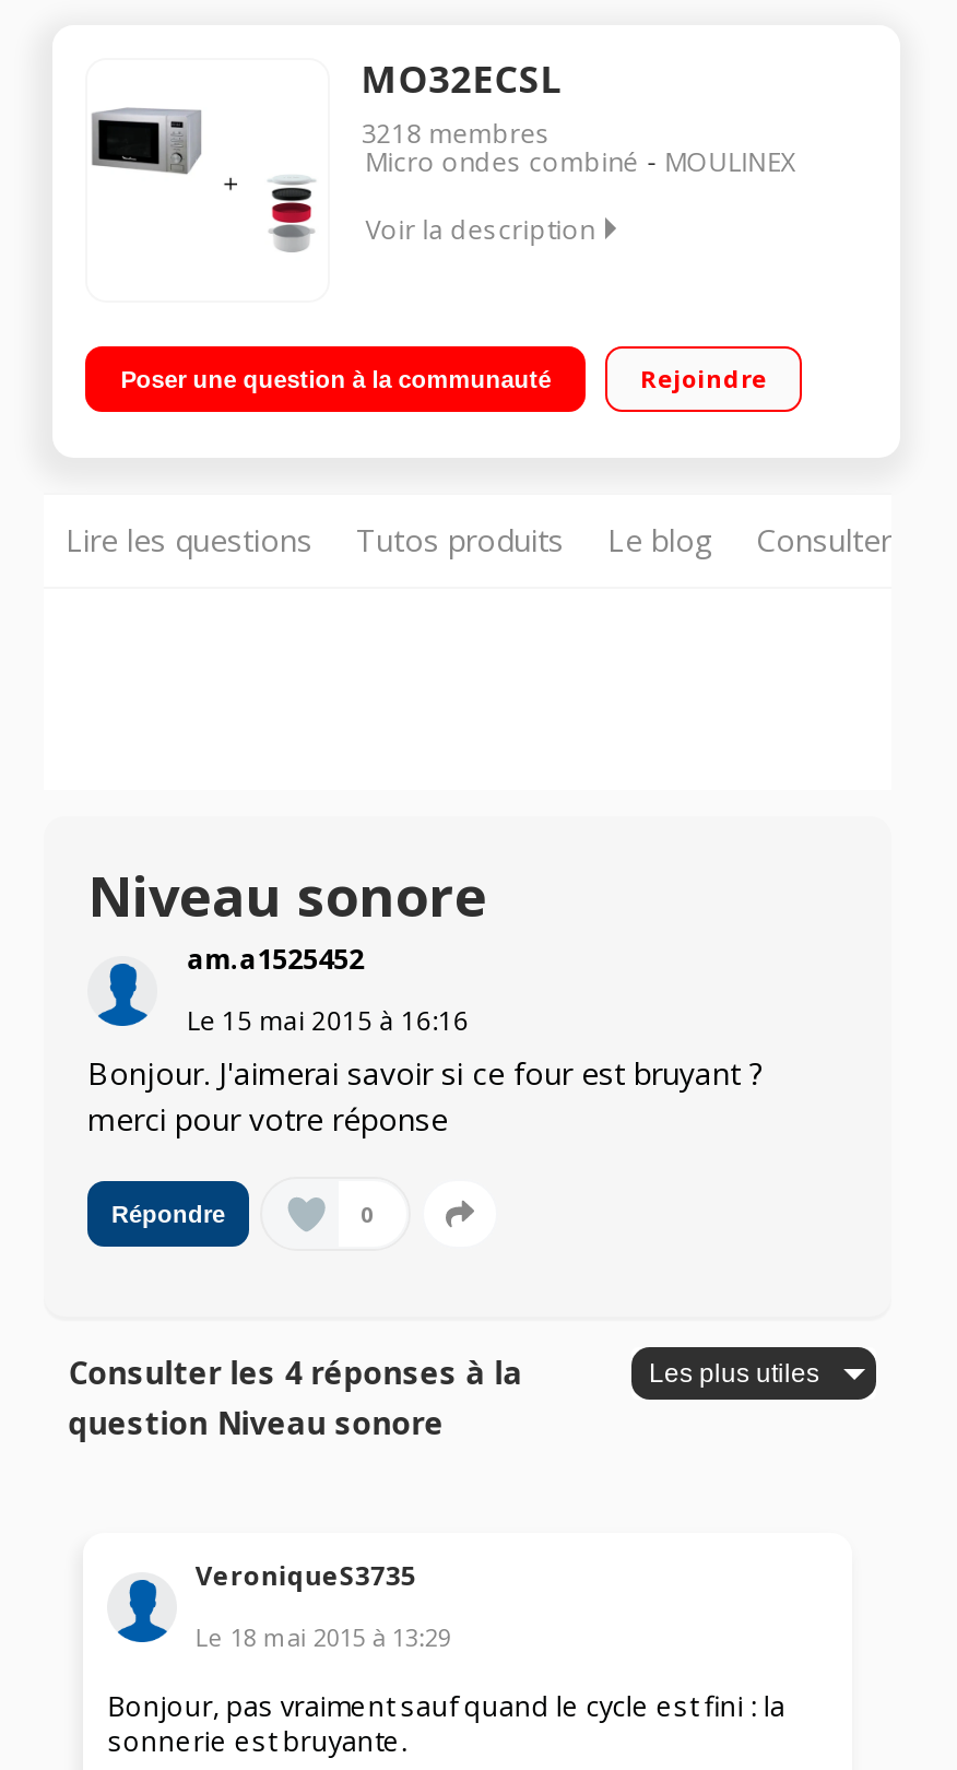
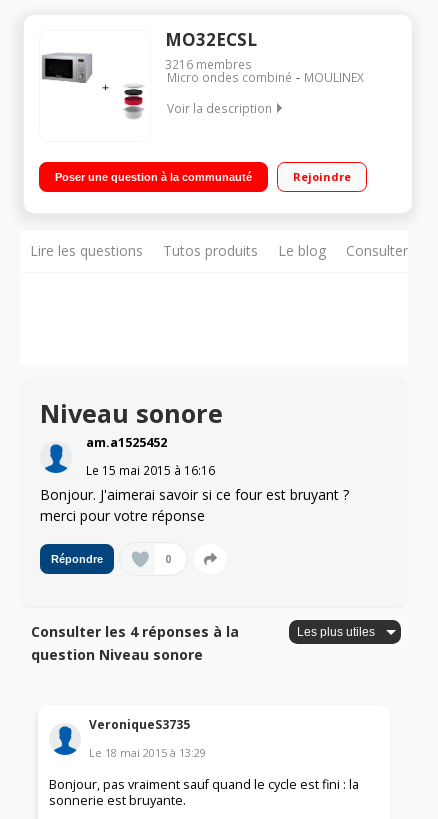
[361,115,551,150] 3218 membres -> [165,56,252,72] 3216 membres

